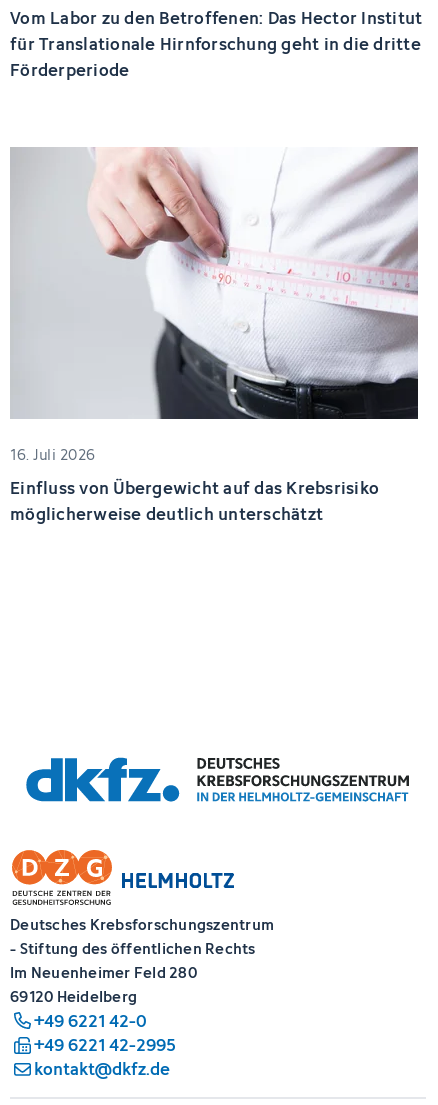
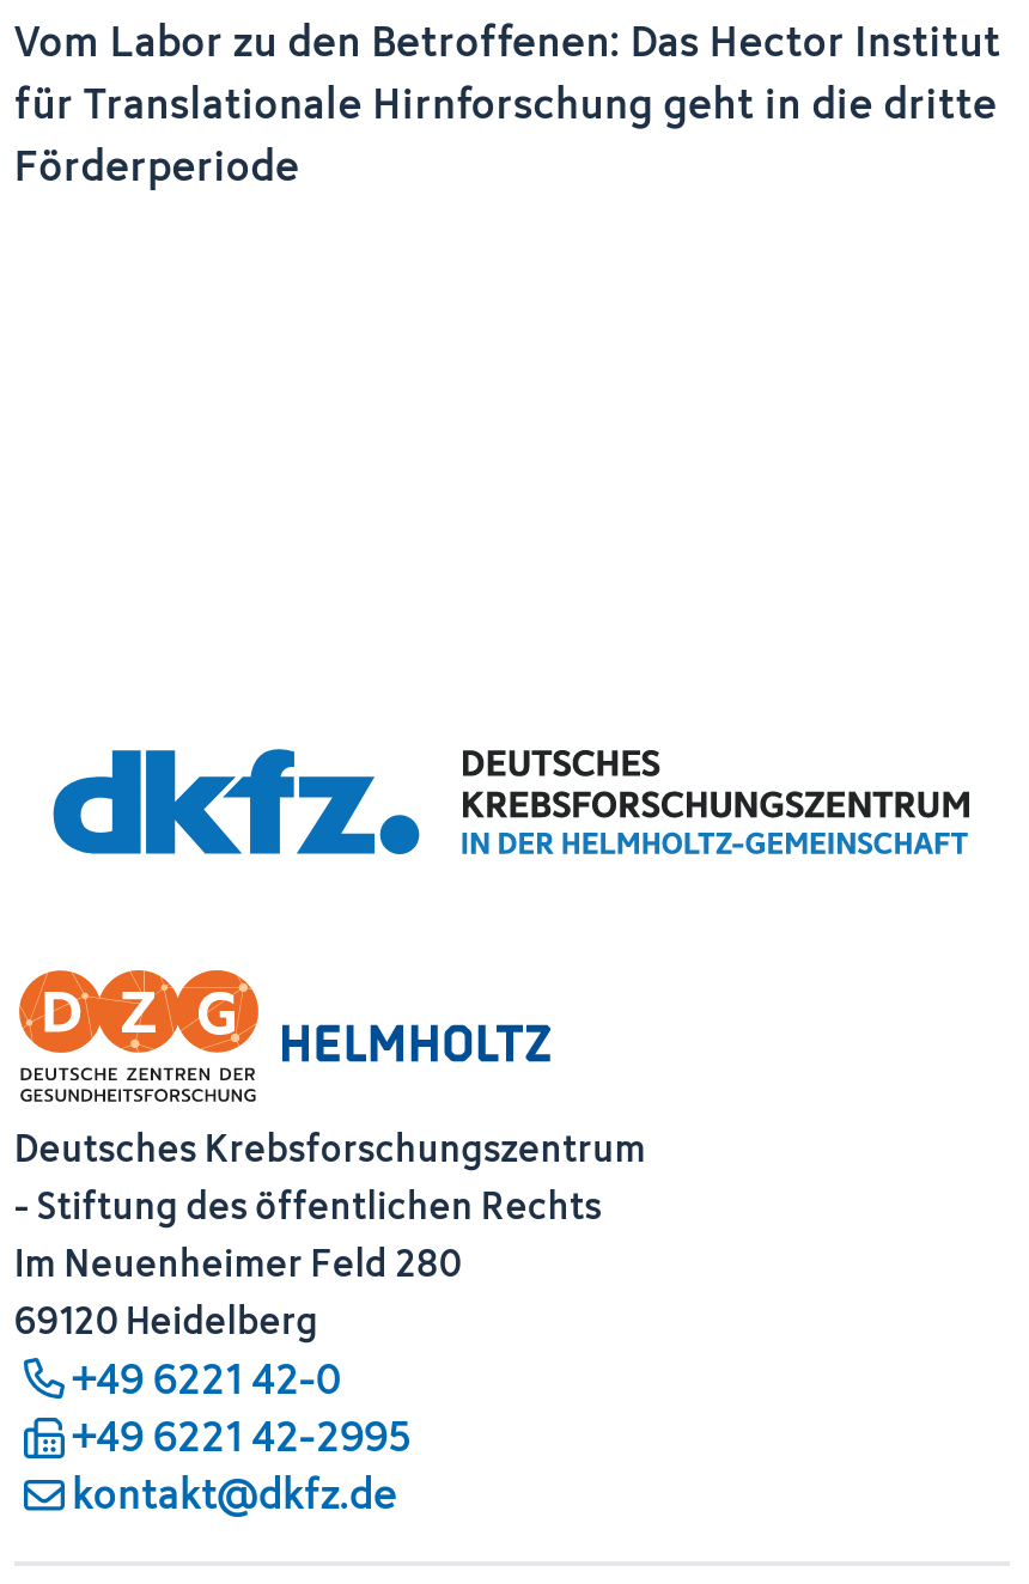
[10,146,419,527] [image] | 16. Juli 2026 | Einfluss von Übergewicht auf das Krebsrisiko | möglicherweise deutlich unterschätzt -> none

